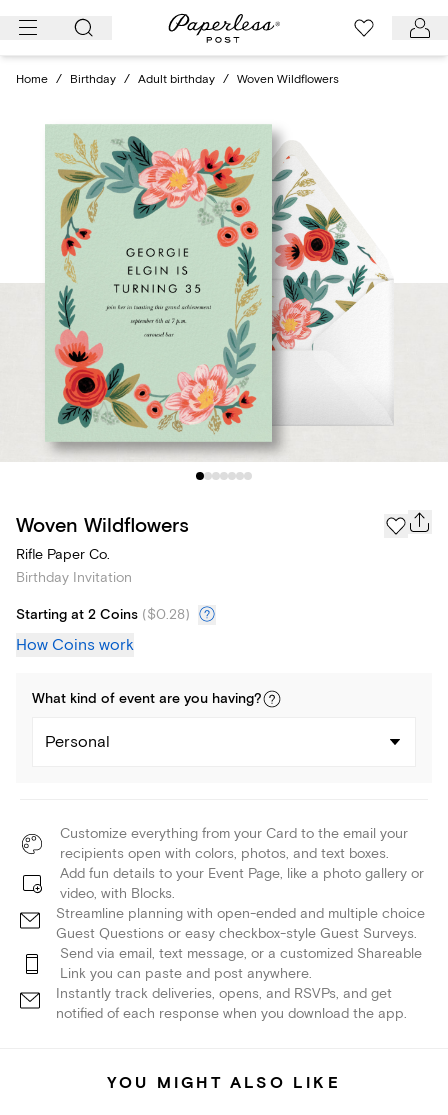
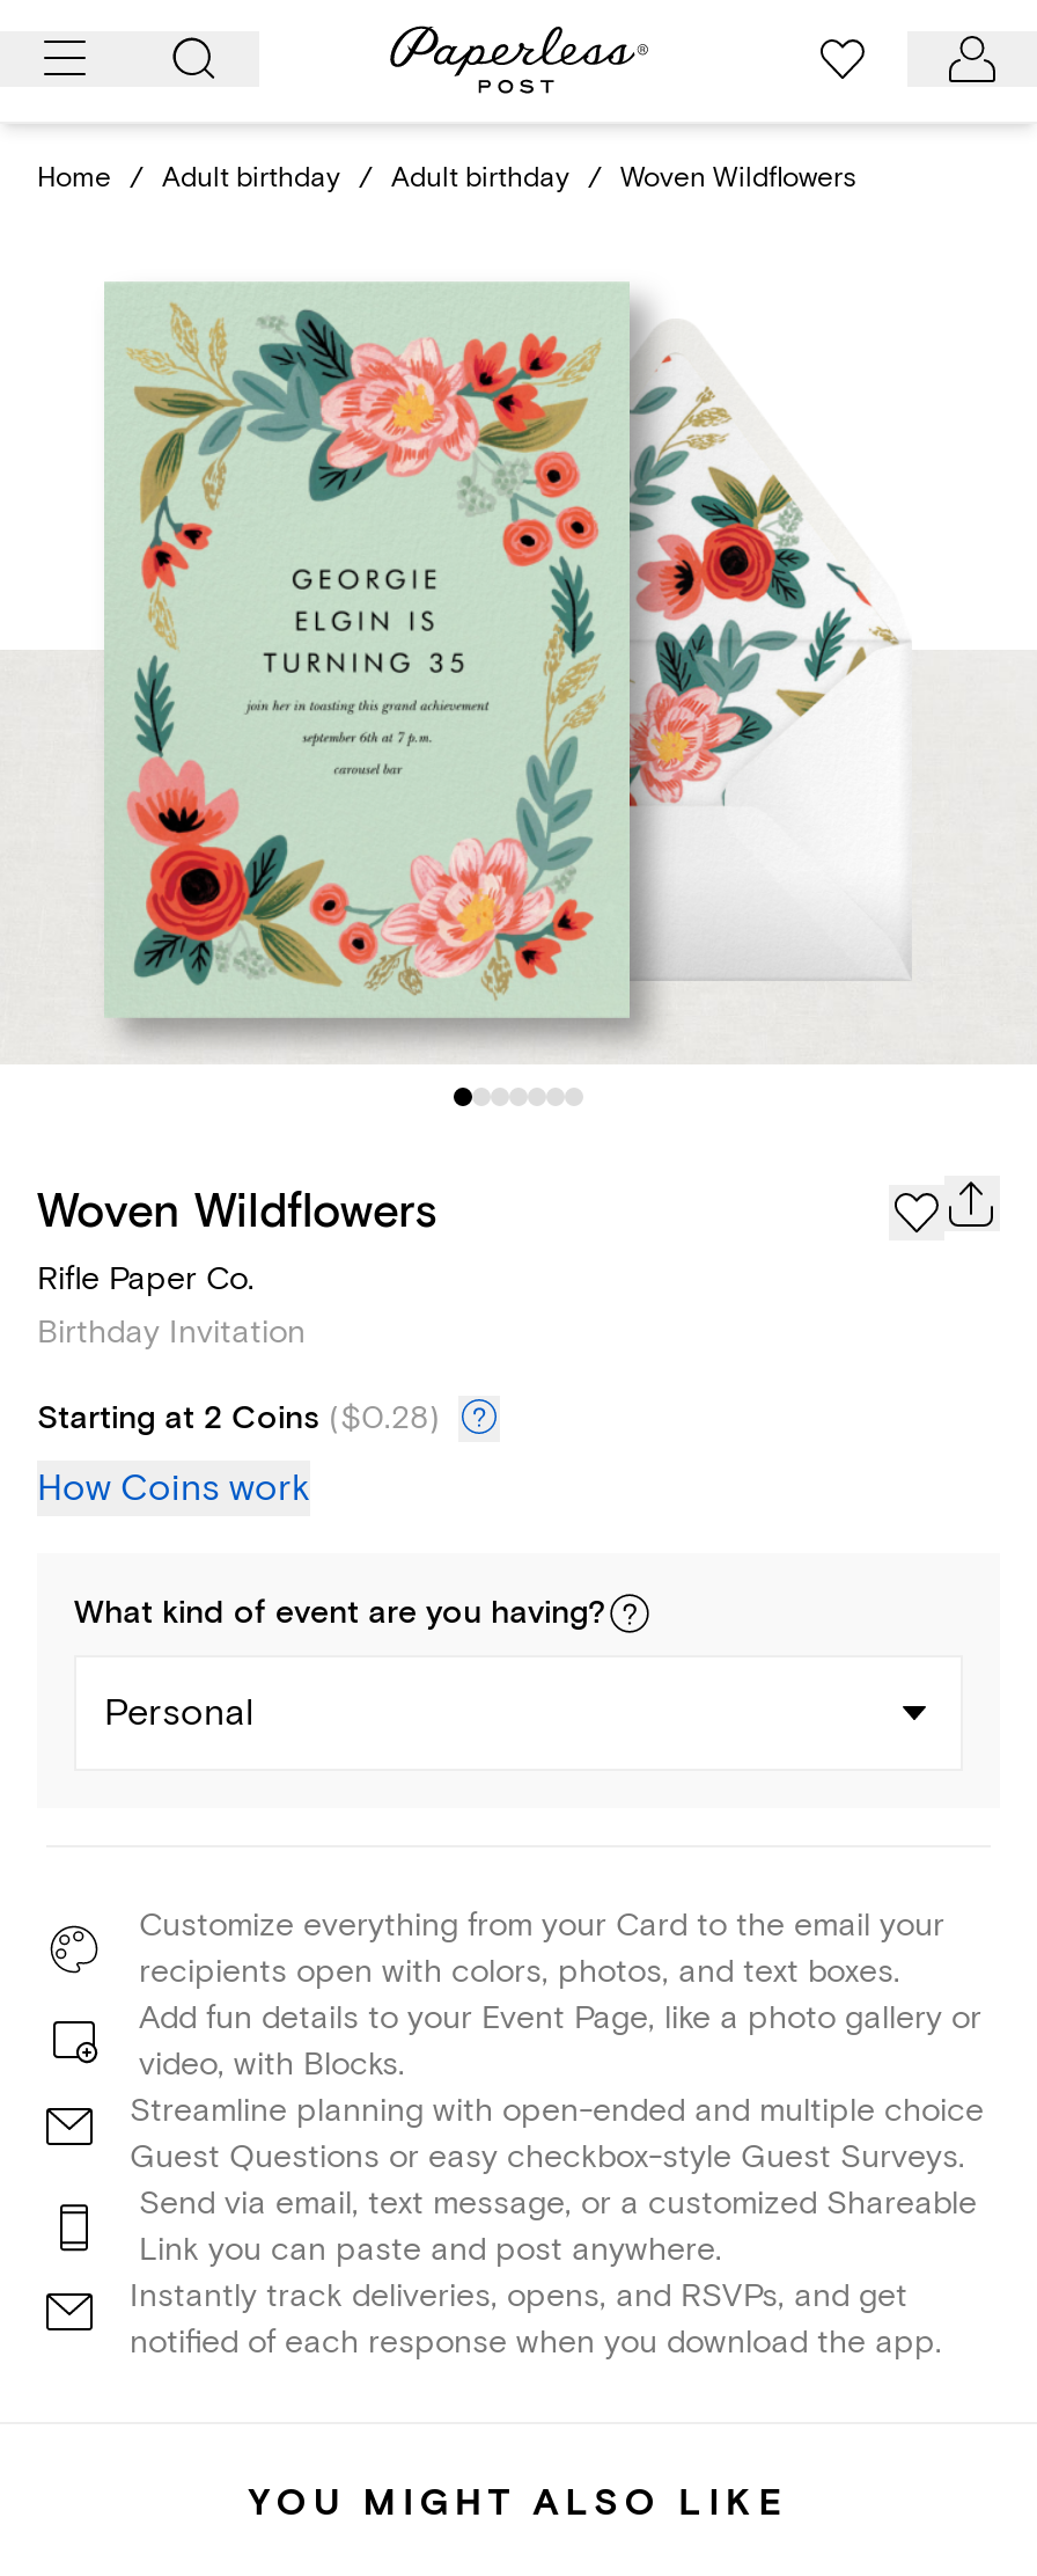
[16,72,339,87] Home / Birthday / Adult birthday / Woven Wildflowers -> [37,161,856,196] Home / Adult birthday / Adult birthday / Woven Wildflowers

